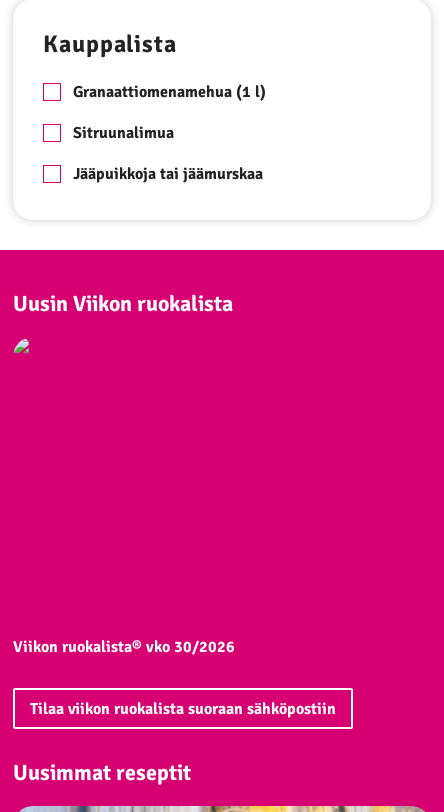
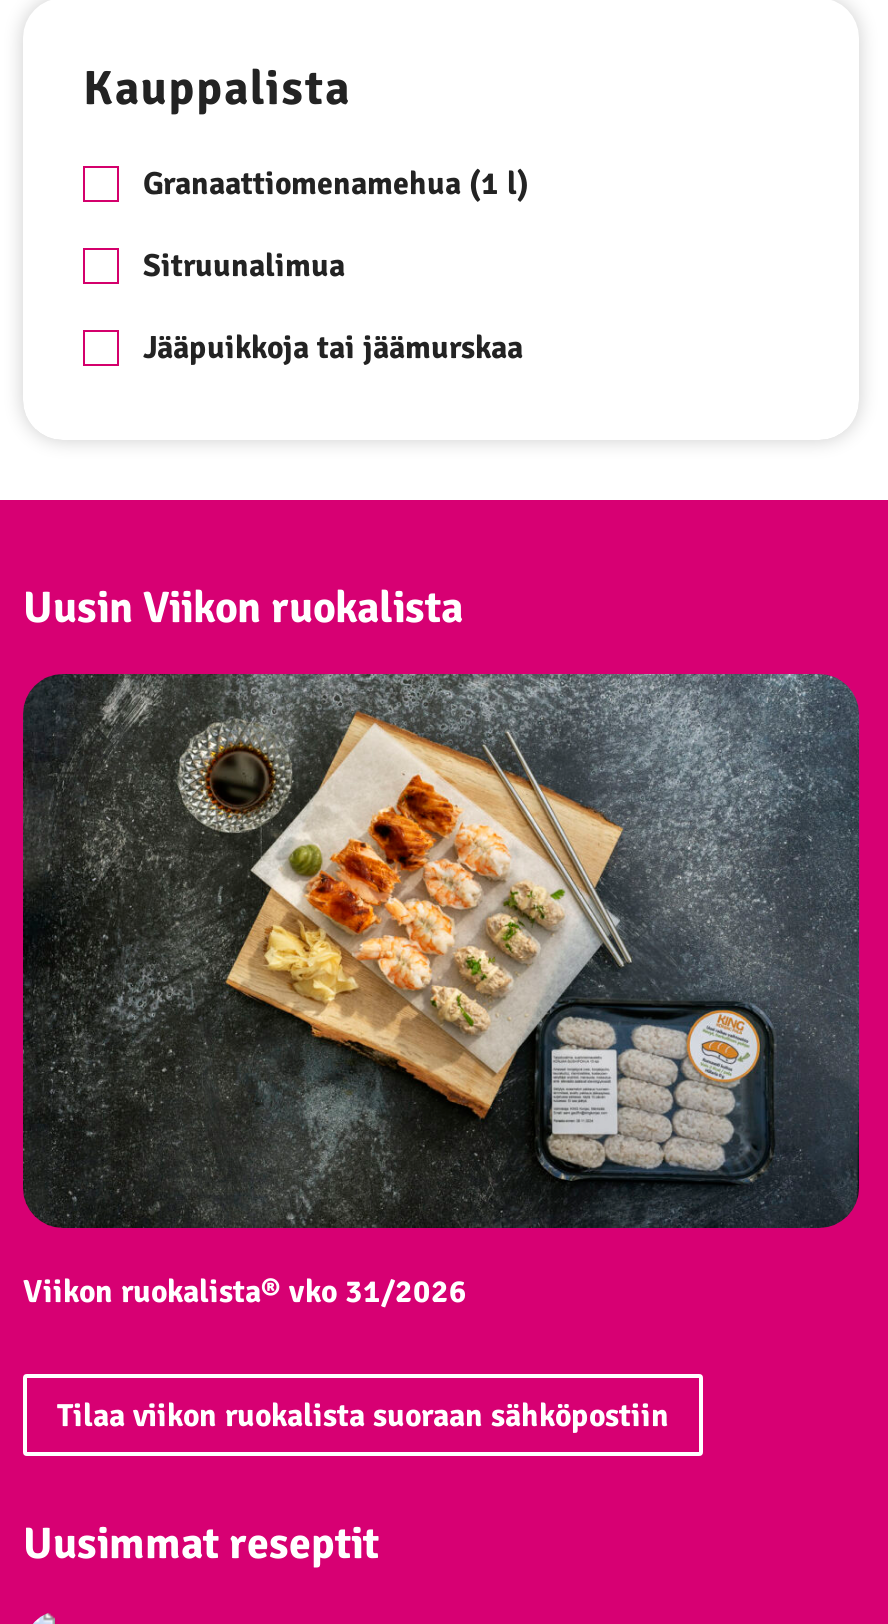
none -> [21,672,861,1230] [image]
[13,636,235,656] Viikon ruokalista® vko 30/2026 -> [23,1273,467,1313] Viikon ruokalista® vko 31/2026

